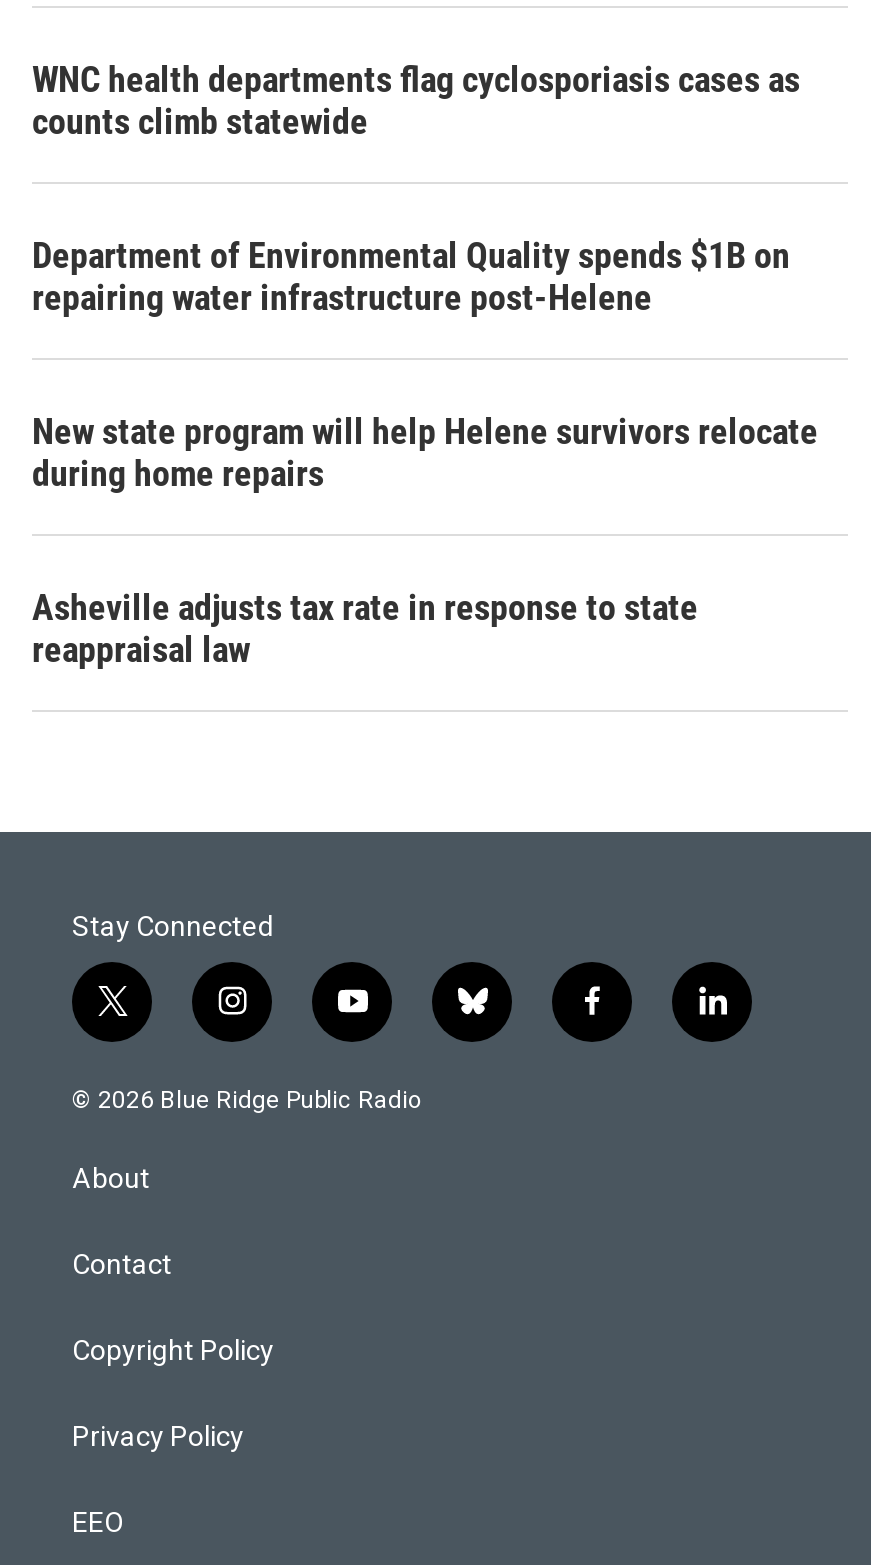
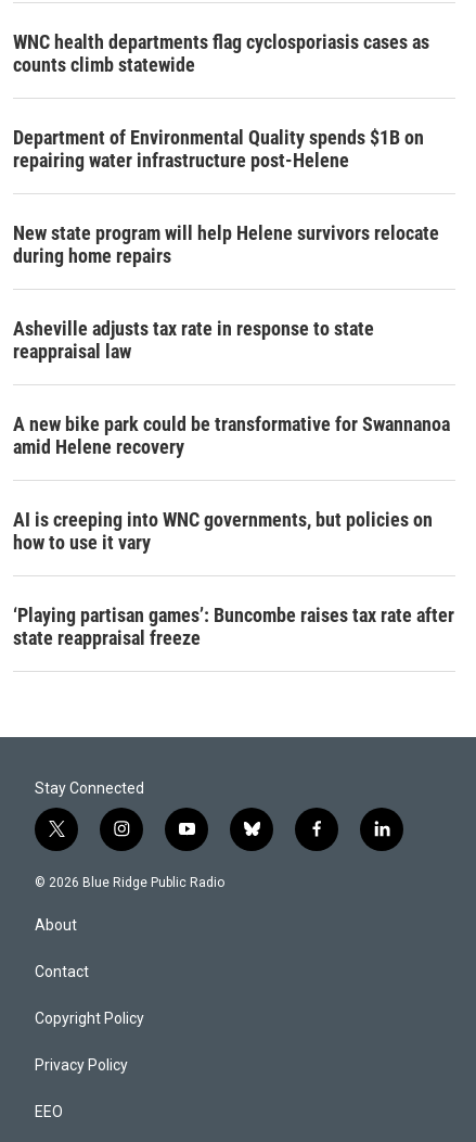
none -> [13,412,454,649] A new bike park could be transformative for Swannanoa | amid Helene recovery | AI is creeping into WNC governments, but policies on | how to use it vary | ‘Playing partisan games’: Buncombe raises tax rate after | state reappraisal freeze

